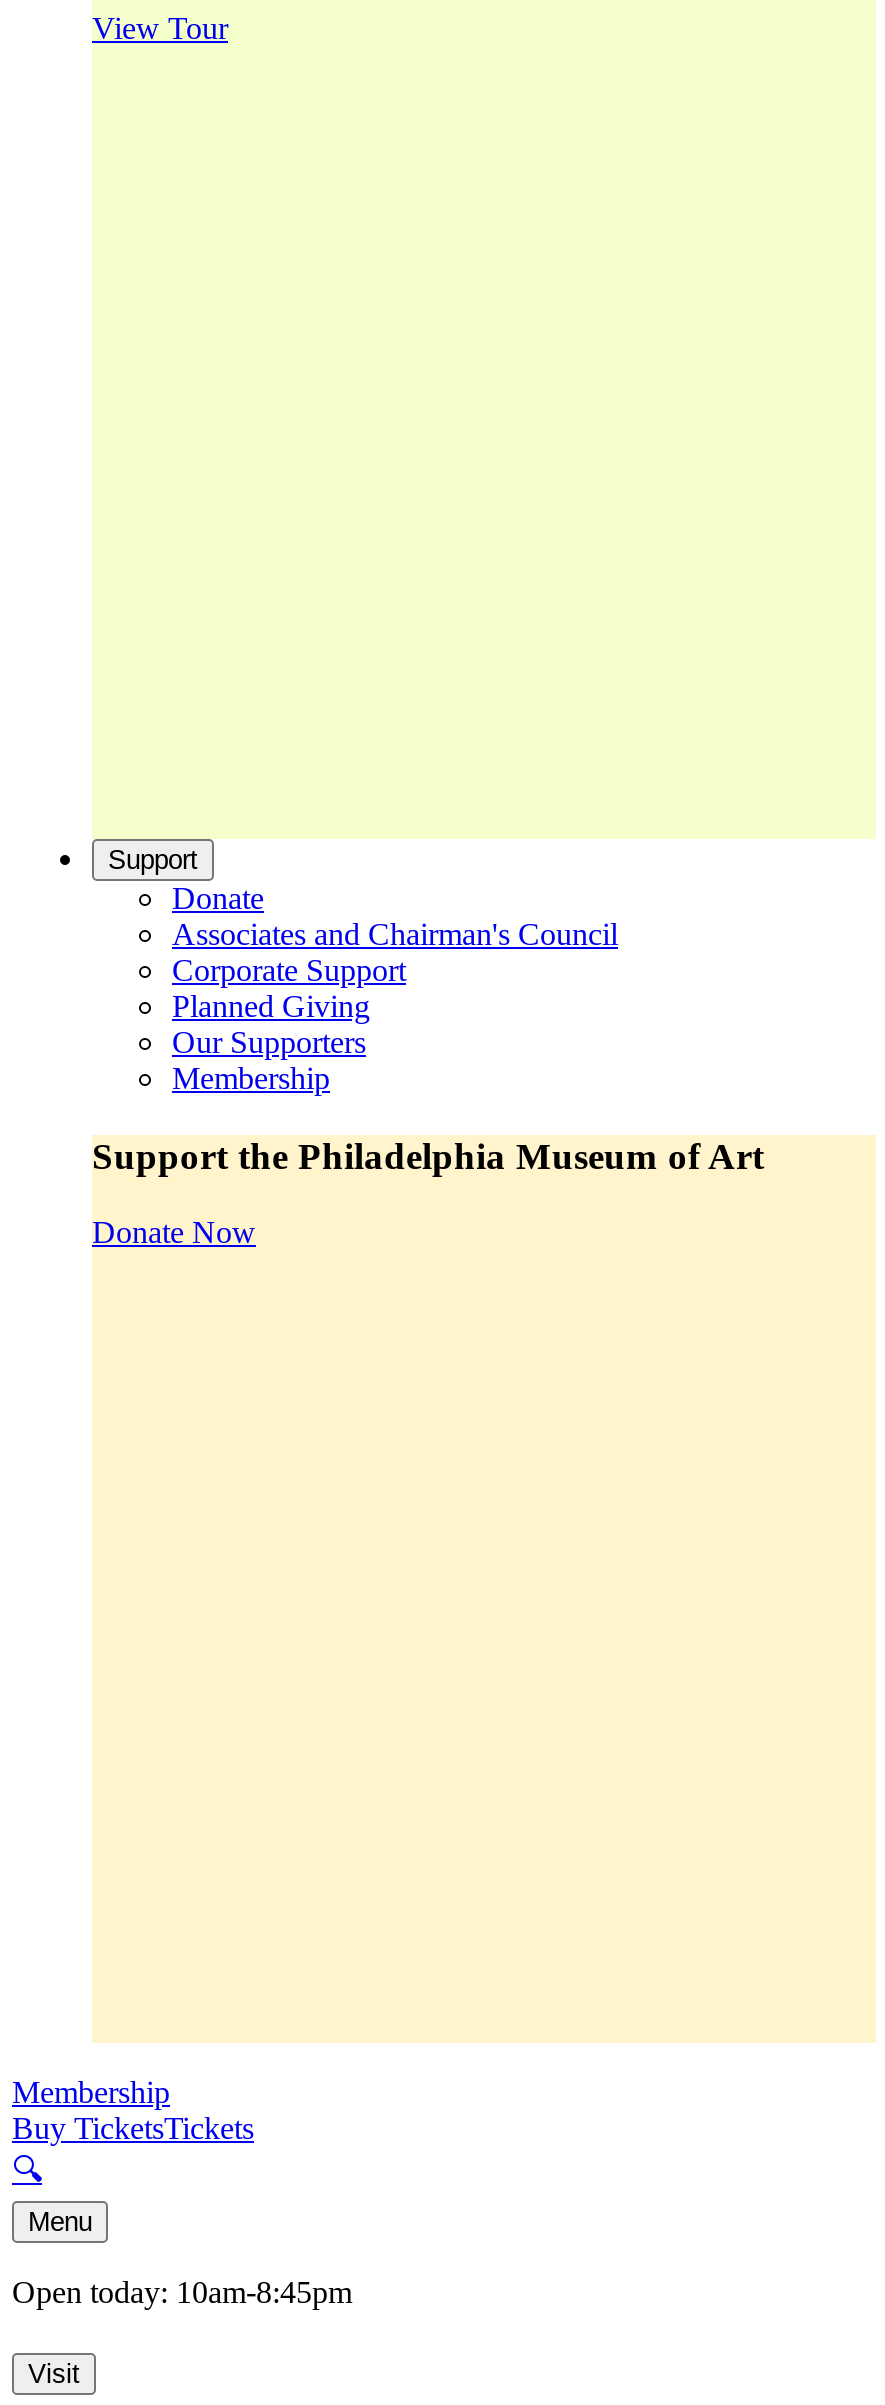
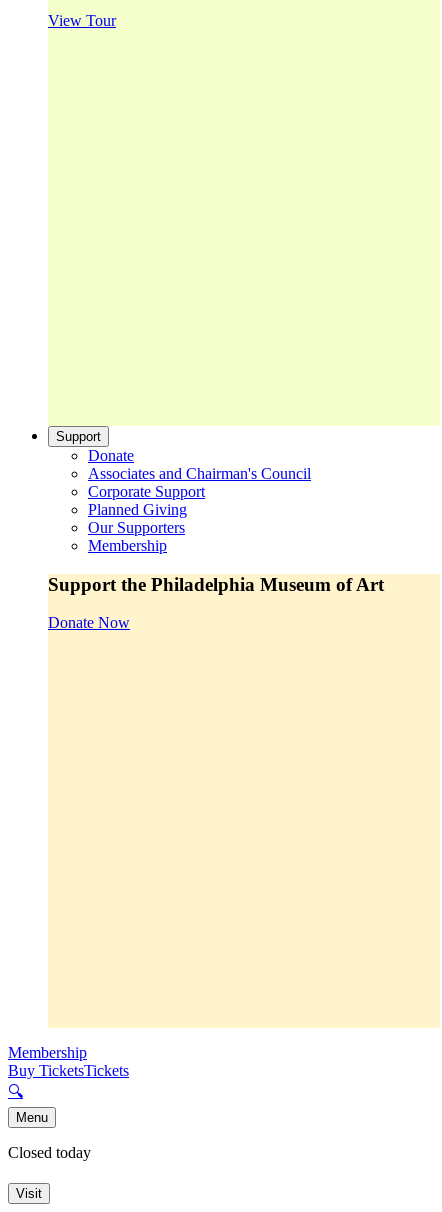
[12,2276,352,2310] Open today: 10am-8:45pm -> [8,1144,91,1161] Closed today

